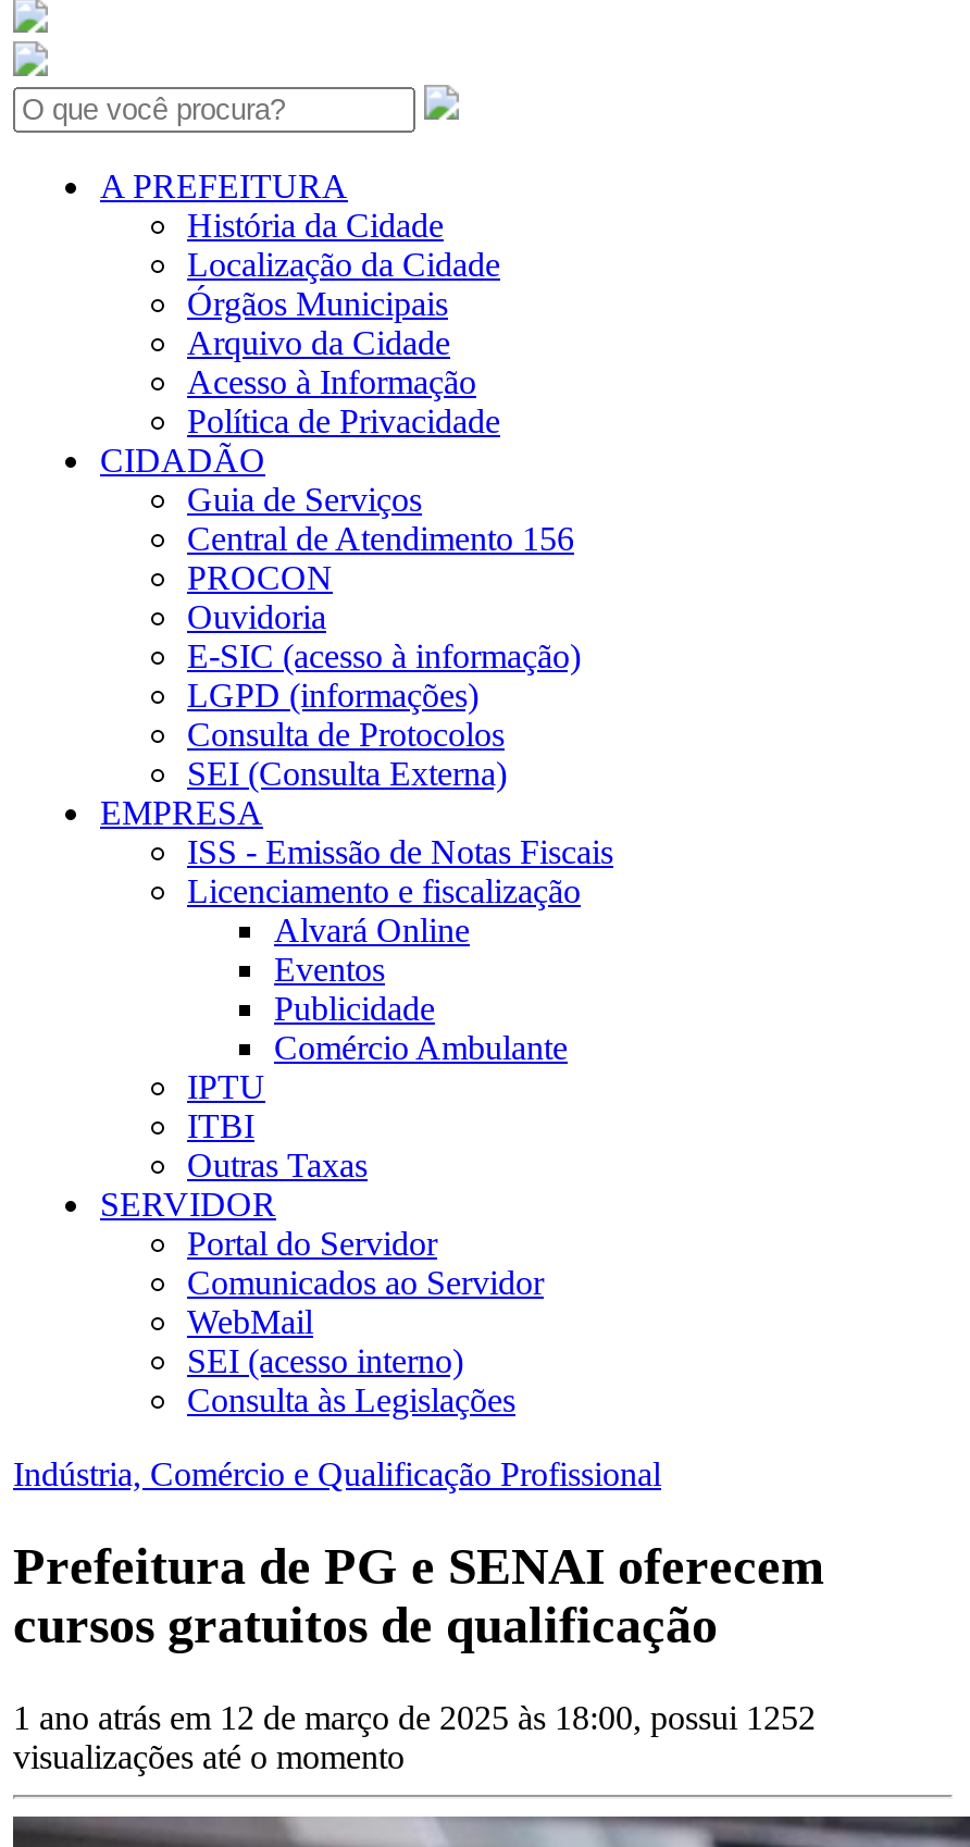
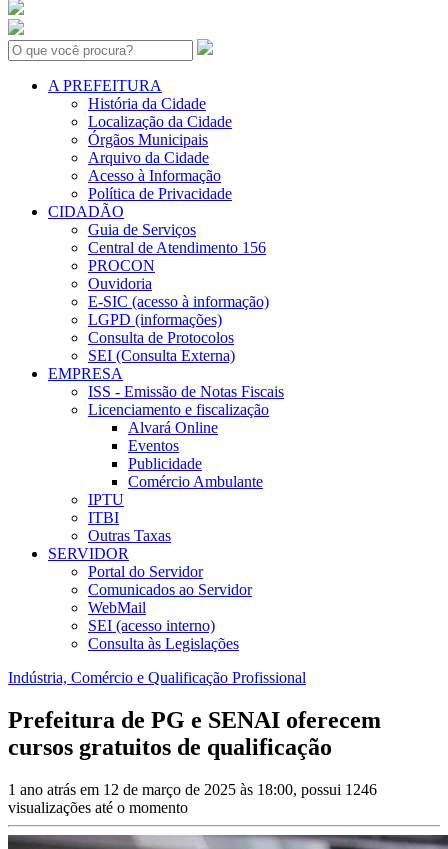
[13,1699,816,1736] 1 ano atrás em 12 de março de 2025 às 18:00, possui 1252 -> [8,781,377,798] 1 ano atrás em 12 de março de 2025 às 18:00, possui 1246

